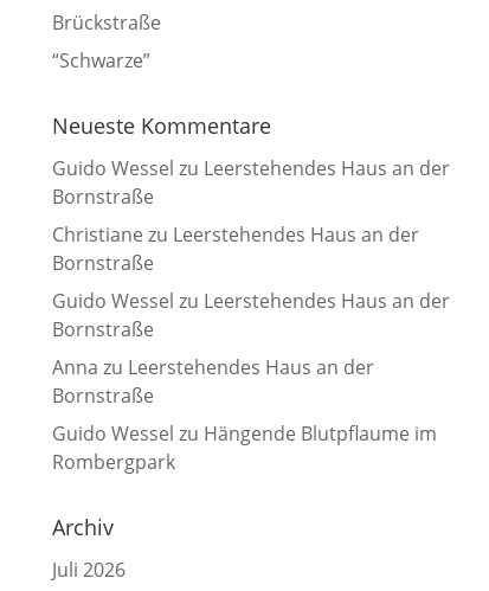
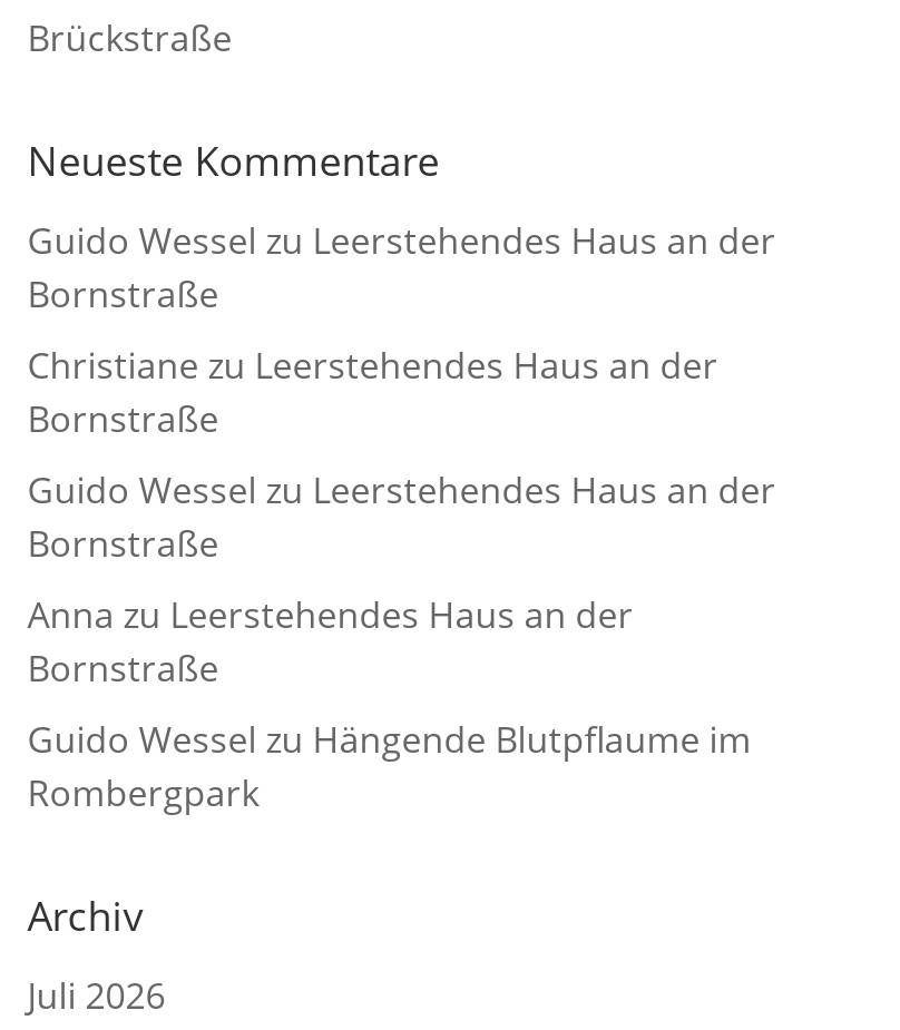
[52,47,150,73] “Schwarze” -> none

